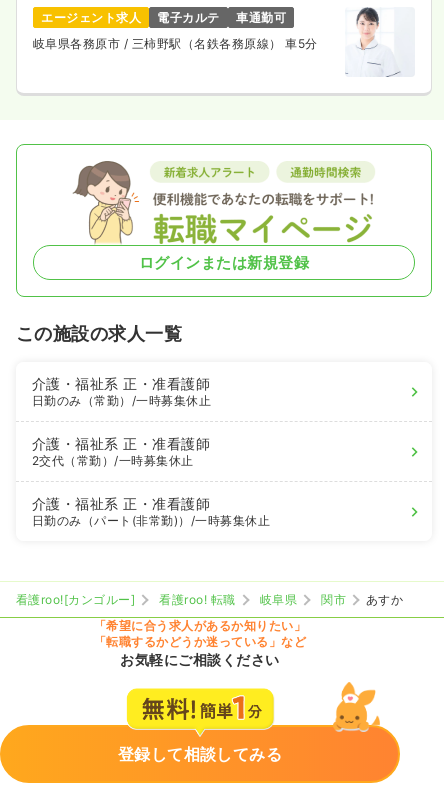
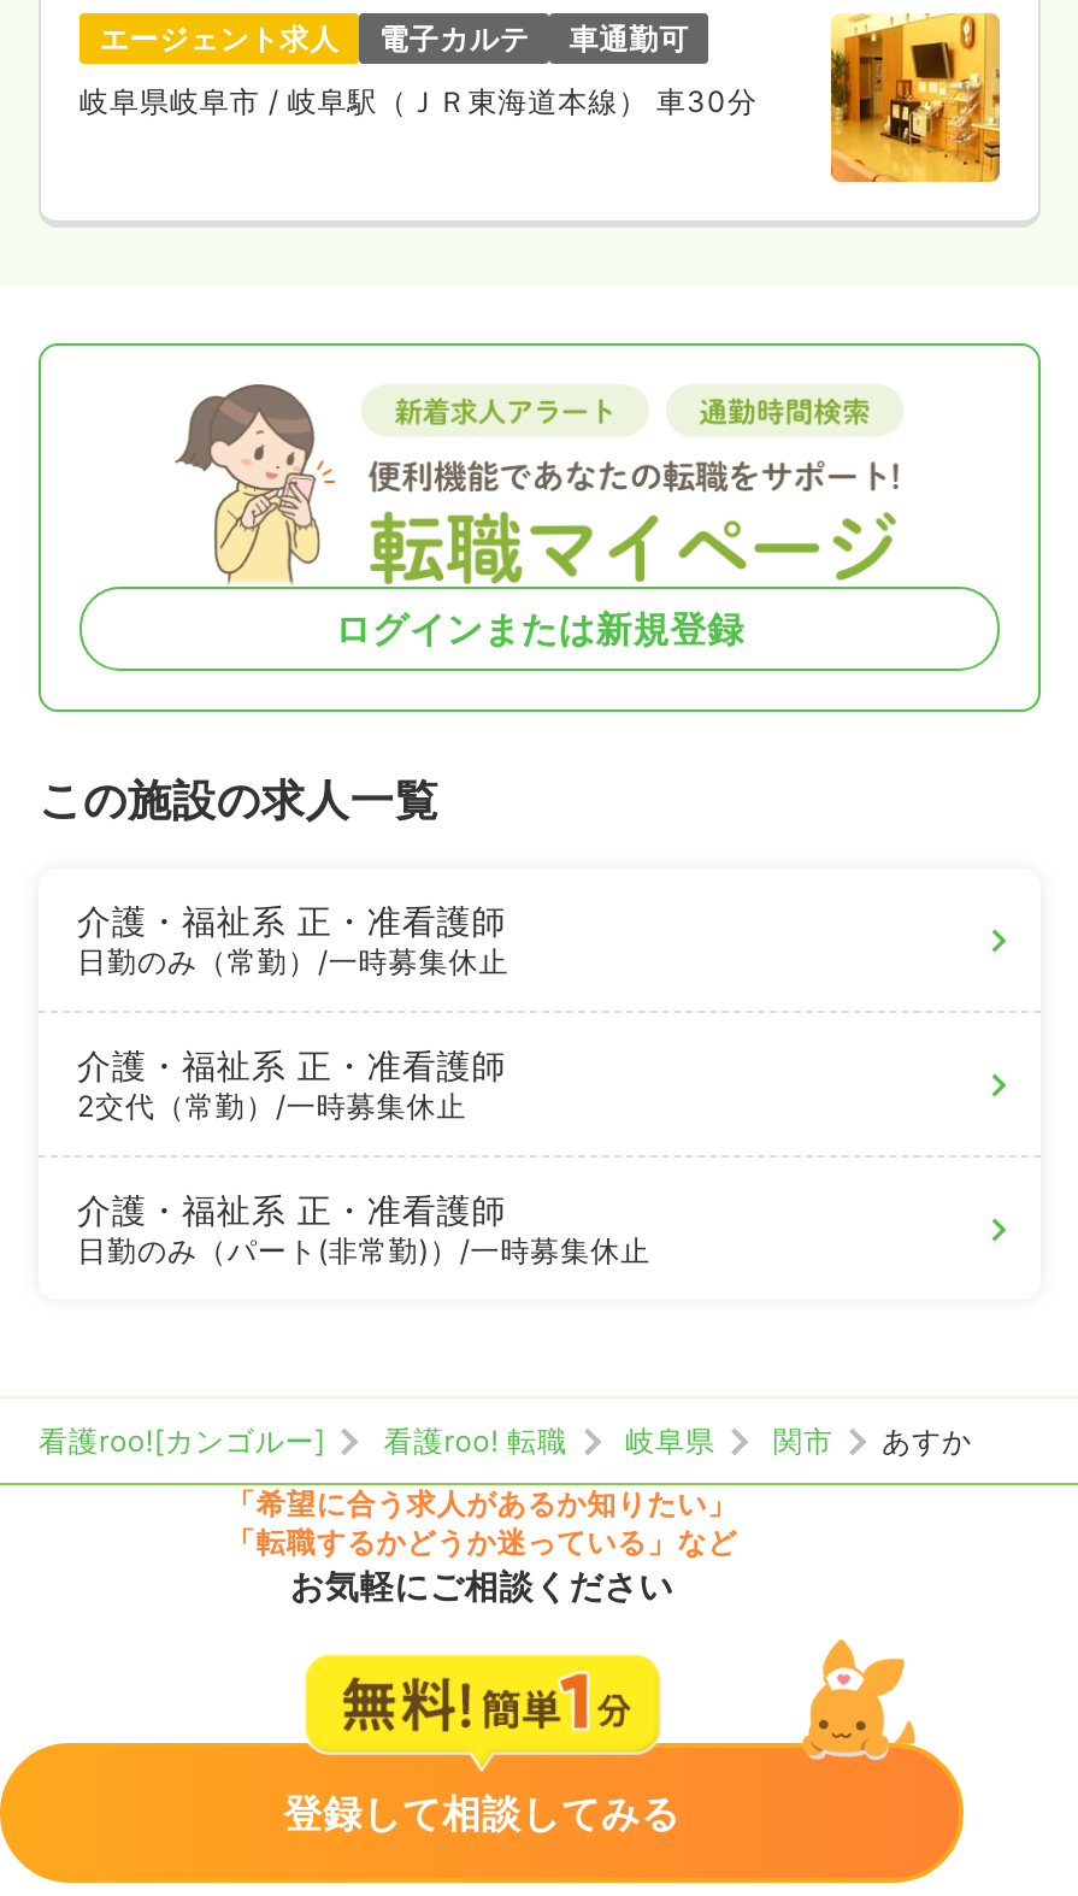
[33,7,415,78] [image] | 岐阜県各務原市/ 三柿野駅（名鉄各務原線） 車5分 -> [79,11,1002,184] [image] | 岐阜県岐阜市/ 岐阜駅（ＪＲ東海道本線） 車30分

